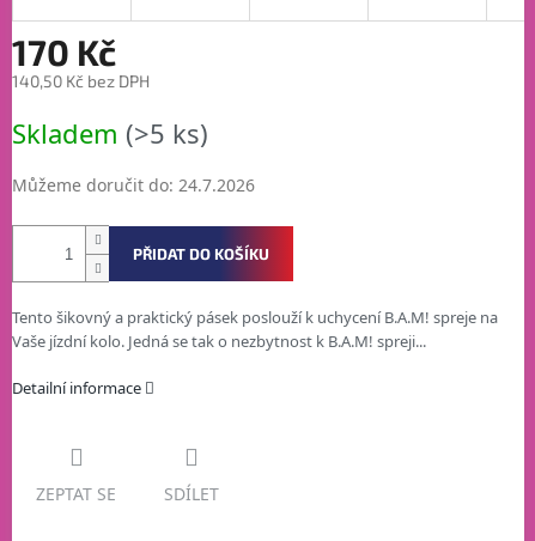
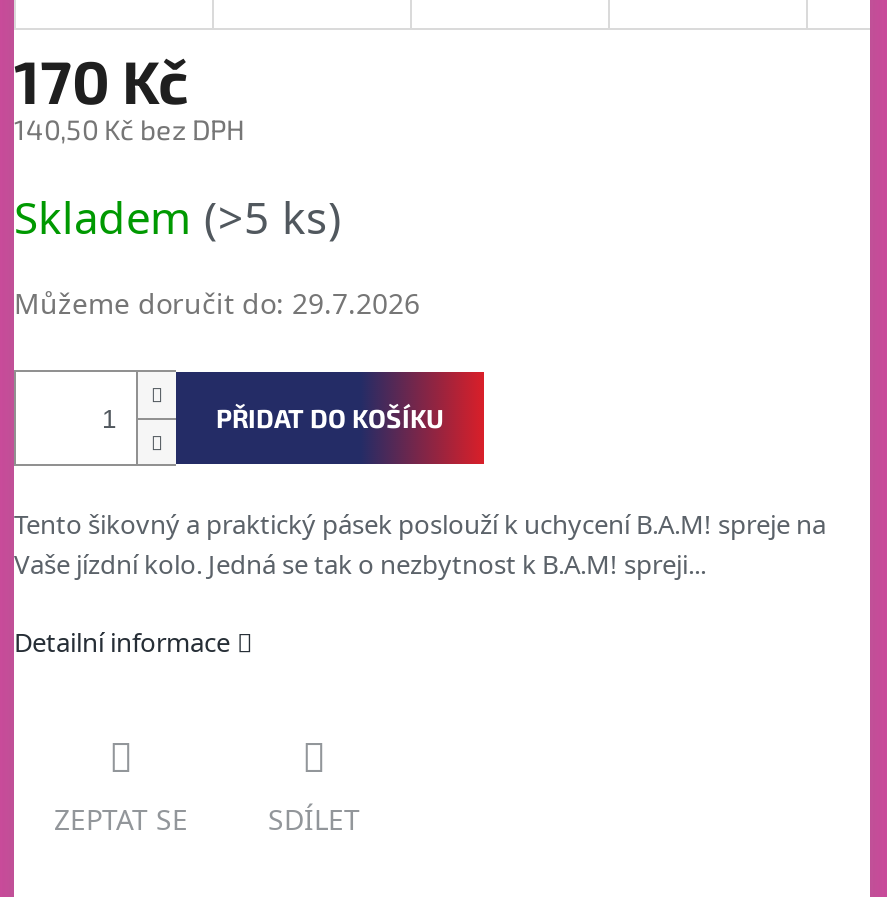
[12,174,255,197] Můžeme doručit do: 24.7.2026 -> [14,285,420,323] Můžeme doručit do: 29.7.2026

